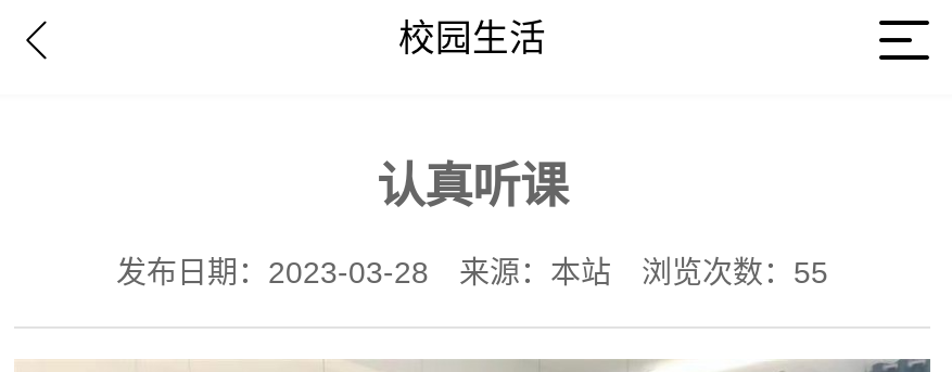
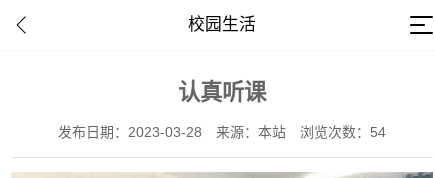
[116,255,828,290] 发布日期：2023-03-28 来源：本站 浏览次数：55 -> [58,124,386,140] 发布日期：2023-03-28 来源：本站 浏览次数：54

